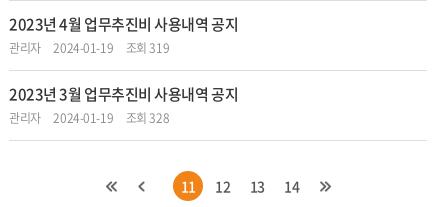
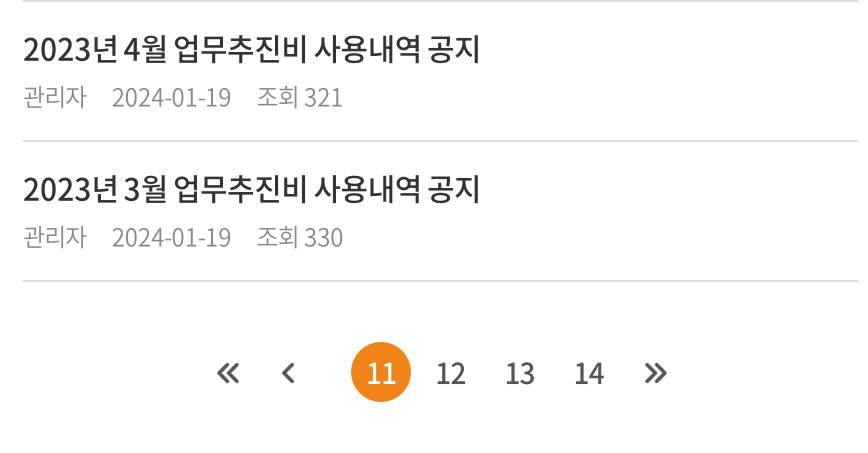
[9,39,169,57] 관리자 2024-01-19 조회 319 -> [23,78,343,114] 관리자 2024-01-19 조회 321
[9,109,169,127] 관리자 2024-01-19 조회 328 -> [23,218,343,254] 관리자 2024-01-19 조회 330

